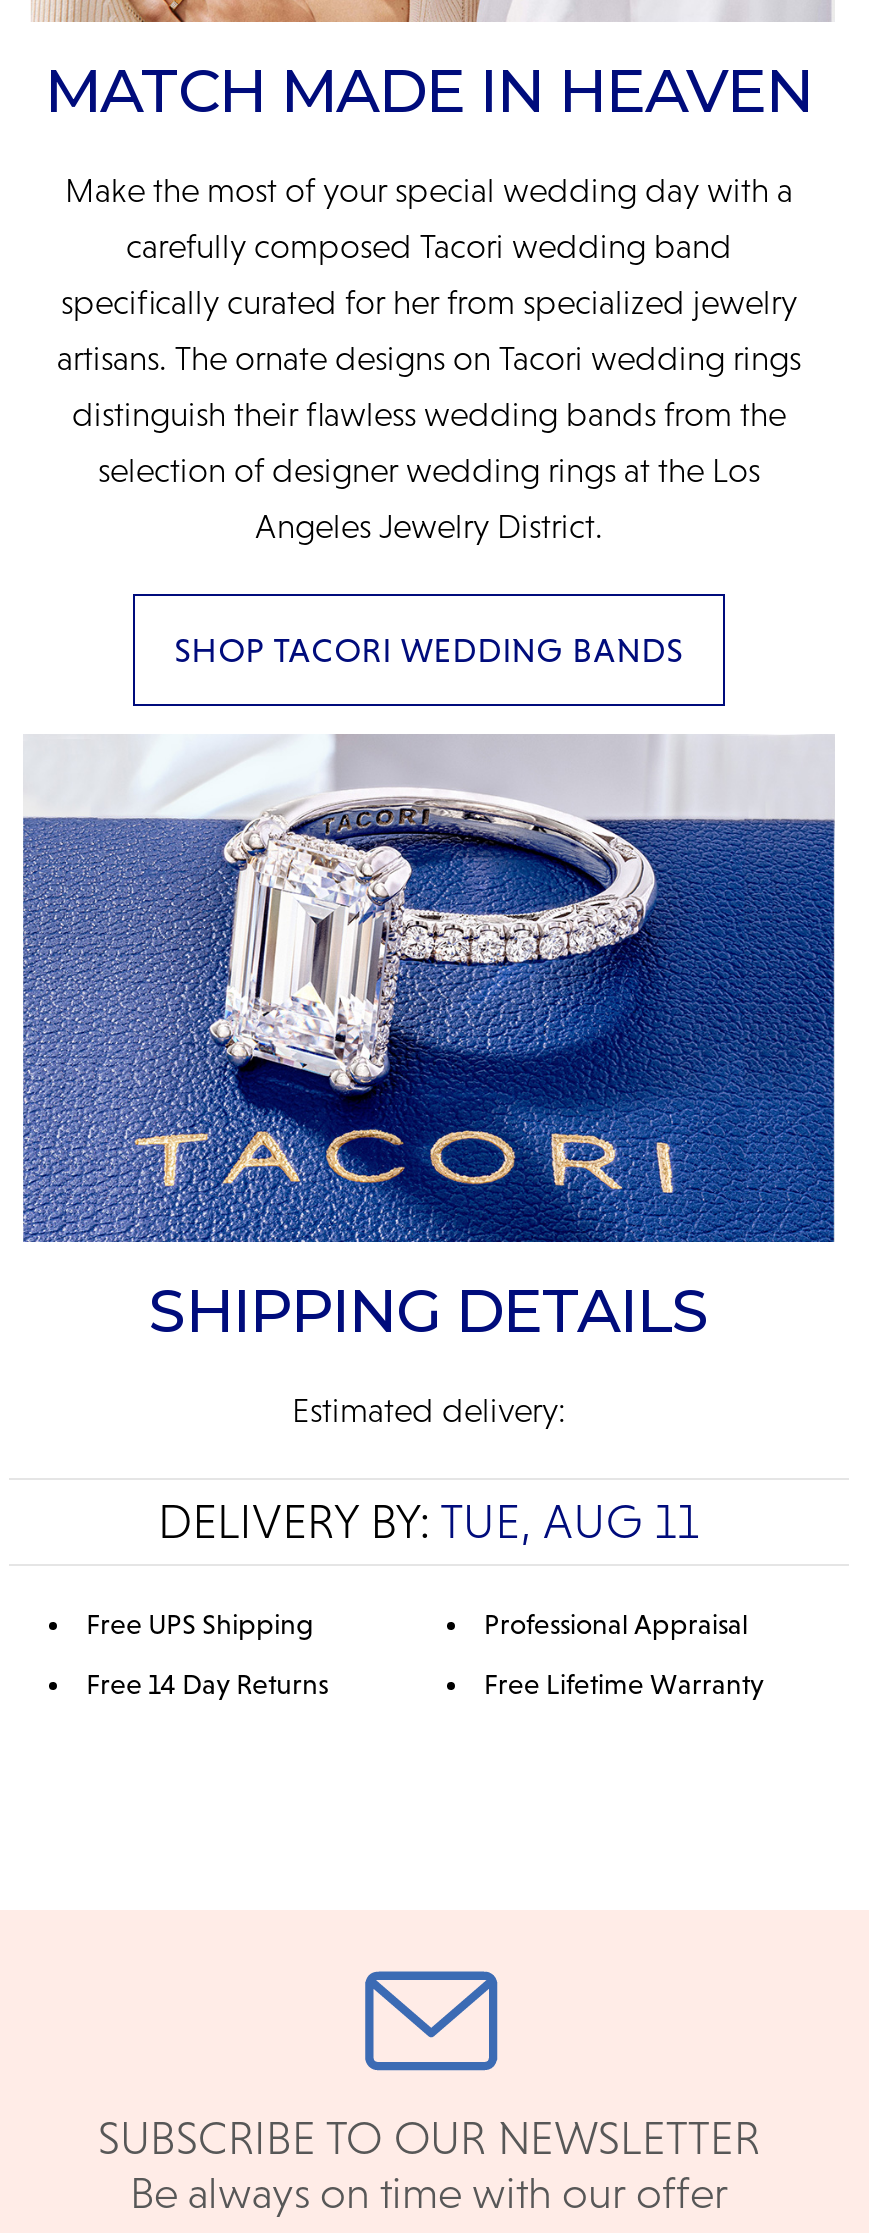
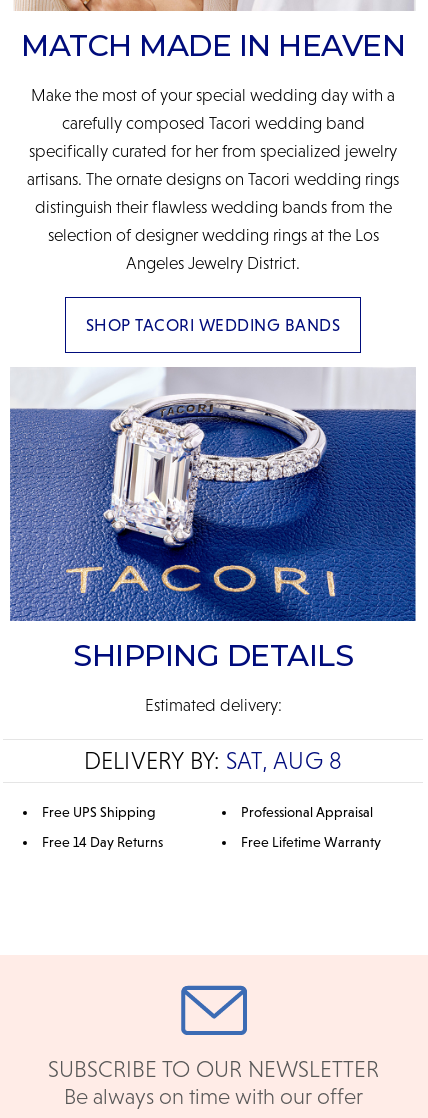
[158,1494,700,1548] DELIVERY BY: TUE, AUG 11 -> [84,747,342,774] DELIVERY BY: SAT, AUG 8

